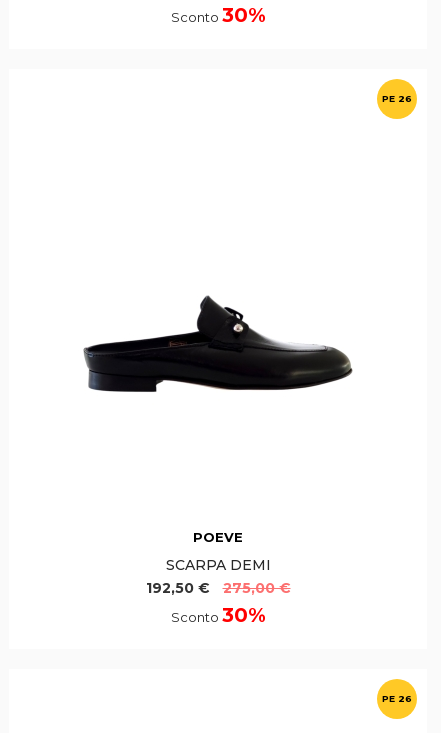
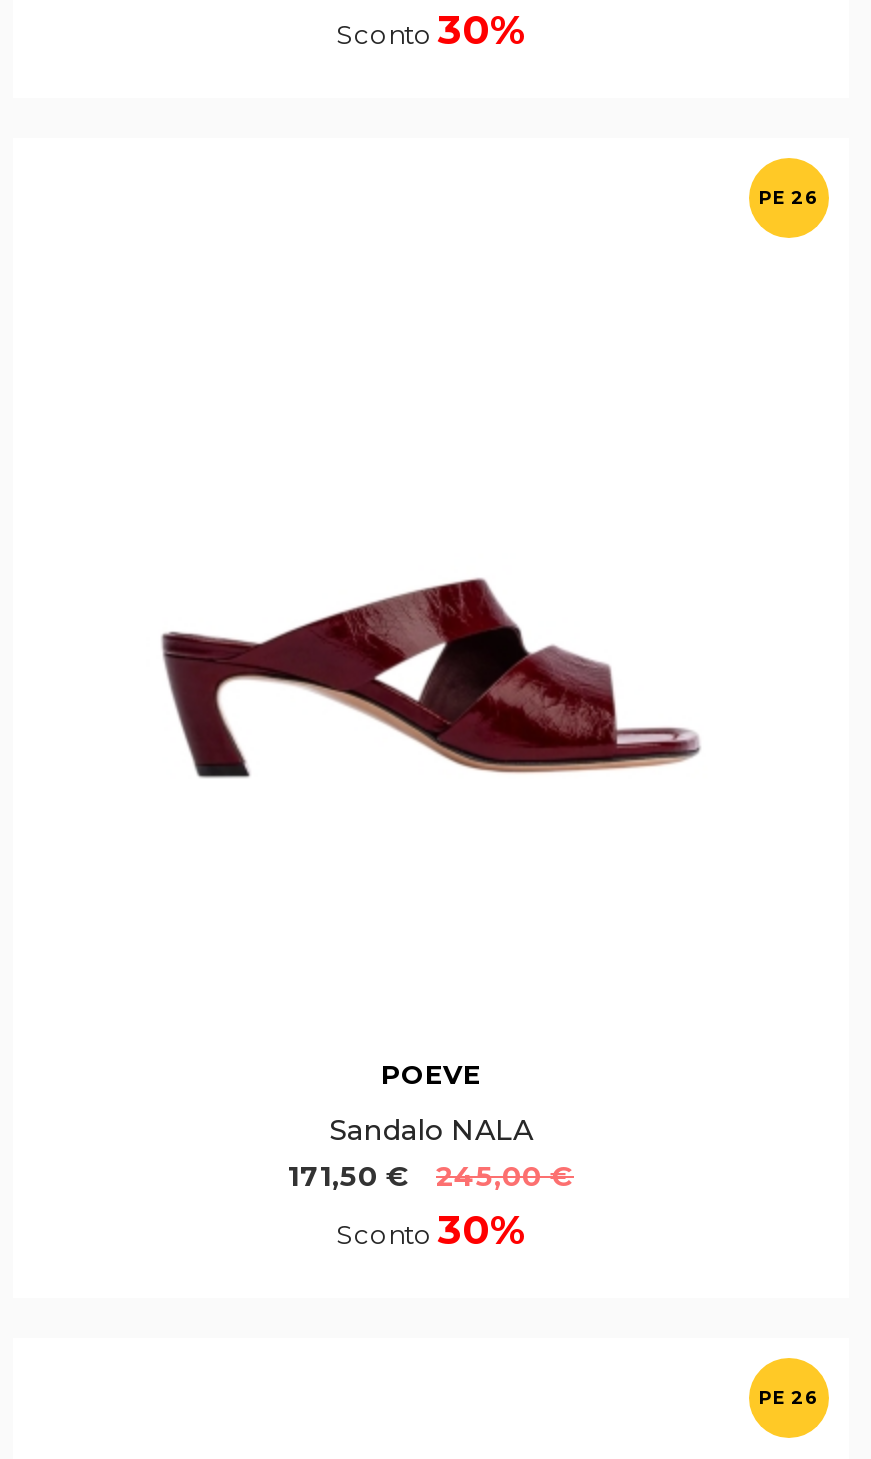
[83,289,352,393] [image] -> [161,576,699,784] [image]
[145,556,290,597] SCARPA DEMI | 192,50 € | 275,00 € -> [288,1112,574,1194] Sandalo NALA | 171,50 € | 245,00 €

